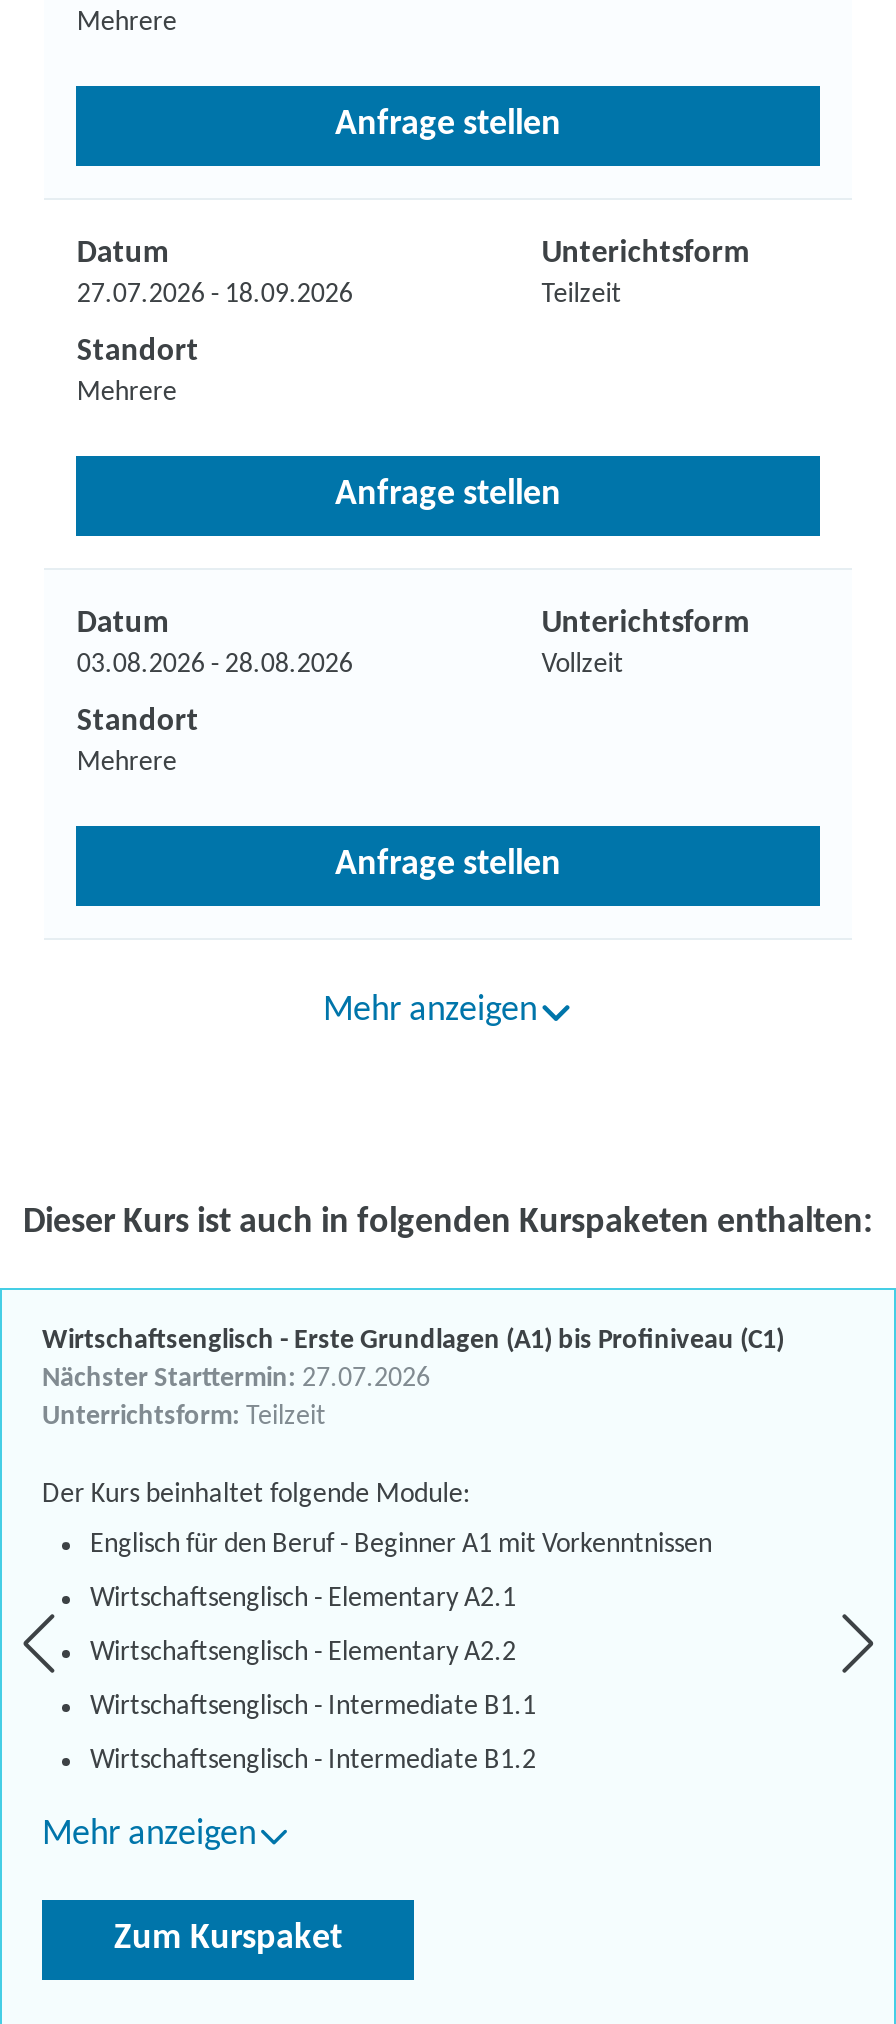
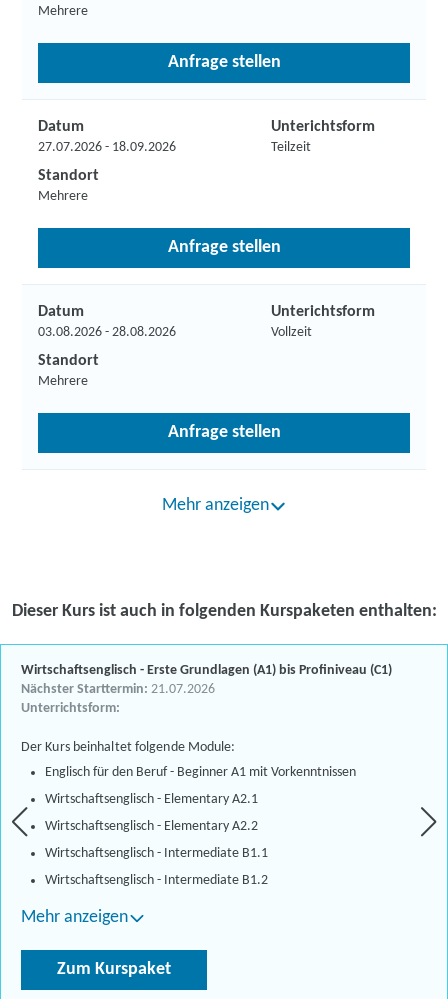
[42,1364,430,1432] Nächster Starttermin: 27.07.2026 | Unterrichtsform: Teilzeit -> [21,682,215,716] Nächster Starttermin: 21.07.2026 | Unterrichtsform:

